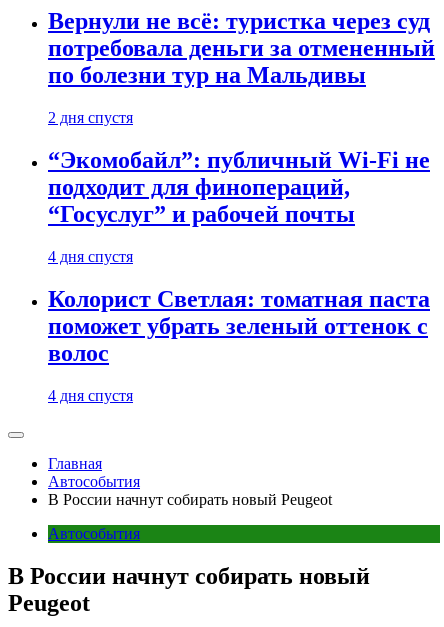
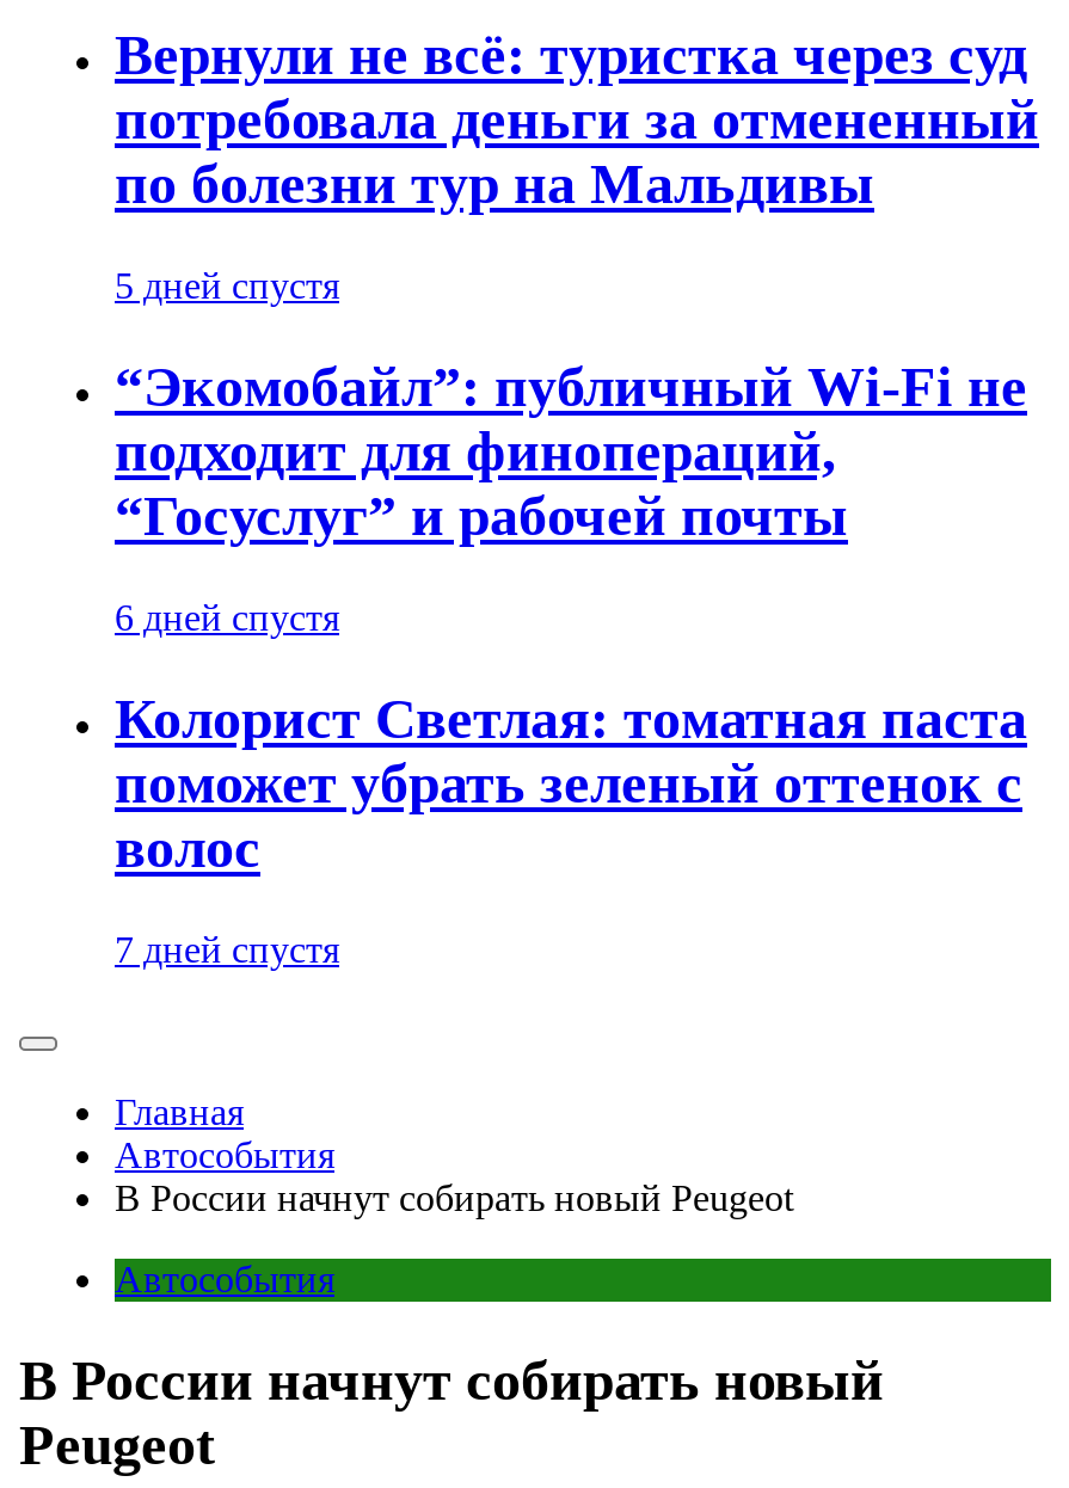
[48,109,133,126] 2 дня спустя -> [115,266,339,307] 5 дней спустя
[48,248,133,265] 4 дня спустя -> [115,598,339,638] 6 дней спустя
[48,387,133,404] 4 дня спустя -> [115,929,339,970] 7 дней спустя

